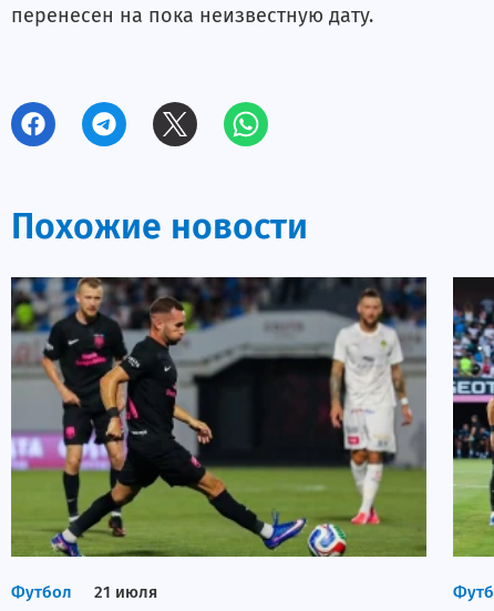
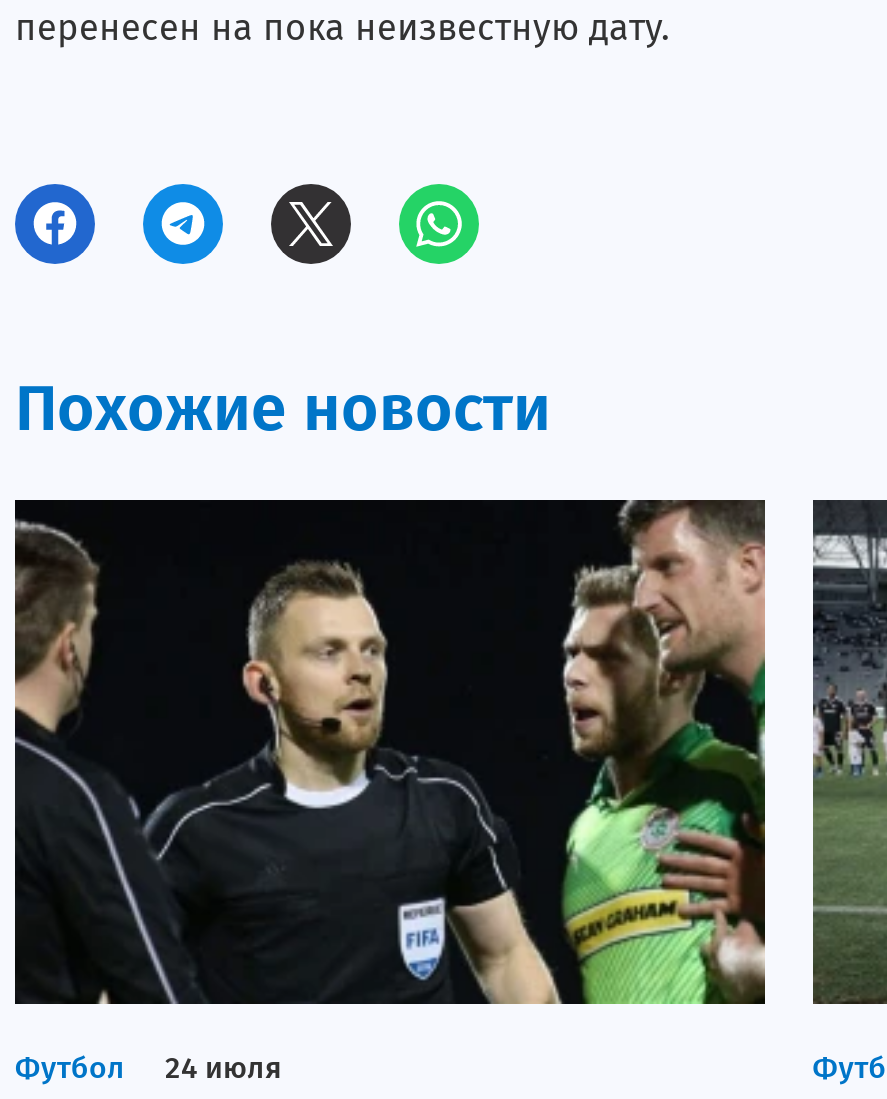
[10,276,428,602] [image] | Футбол 21 июля -> [13,498,767,1085] [image] | Футбол 24 июля
[452,279,491,558] [image] -> [811,502,881,1006] [image]

